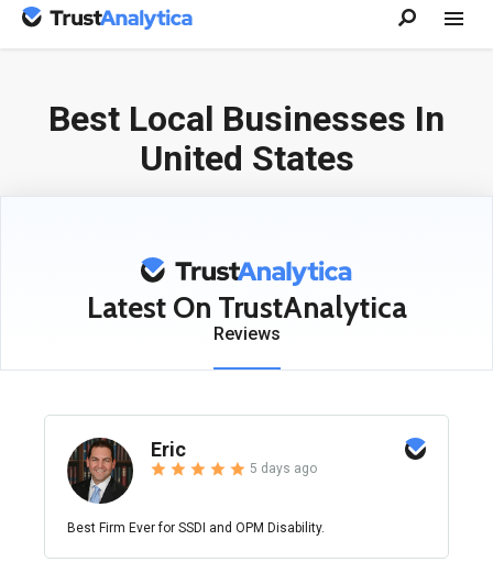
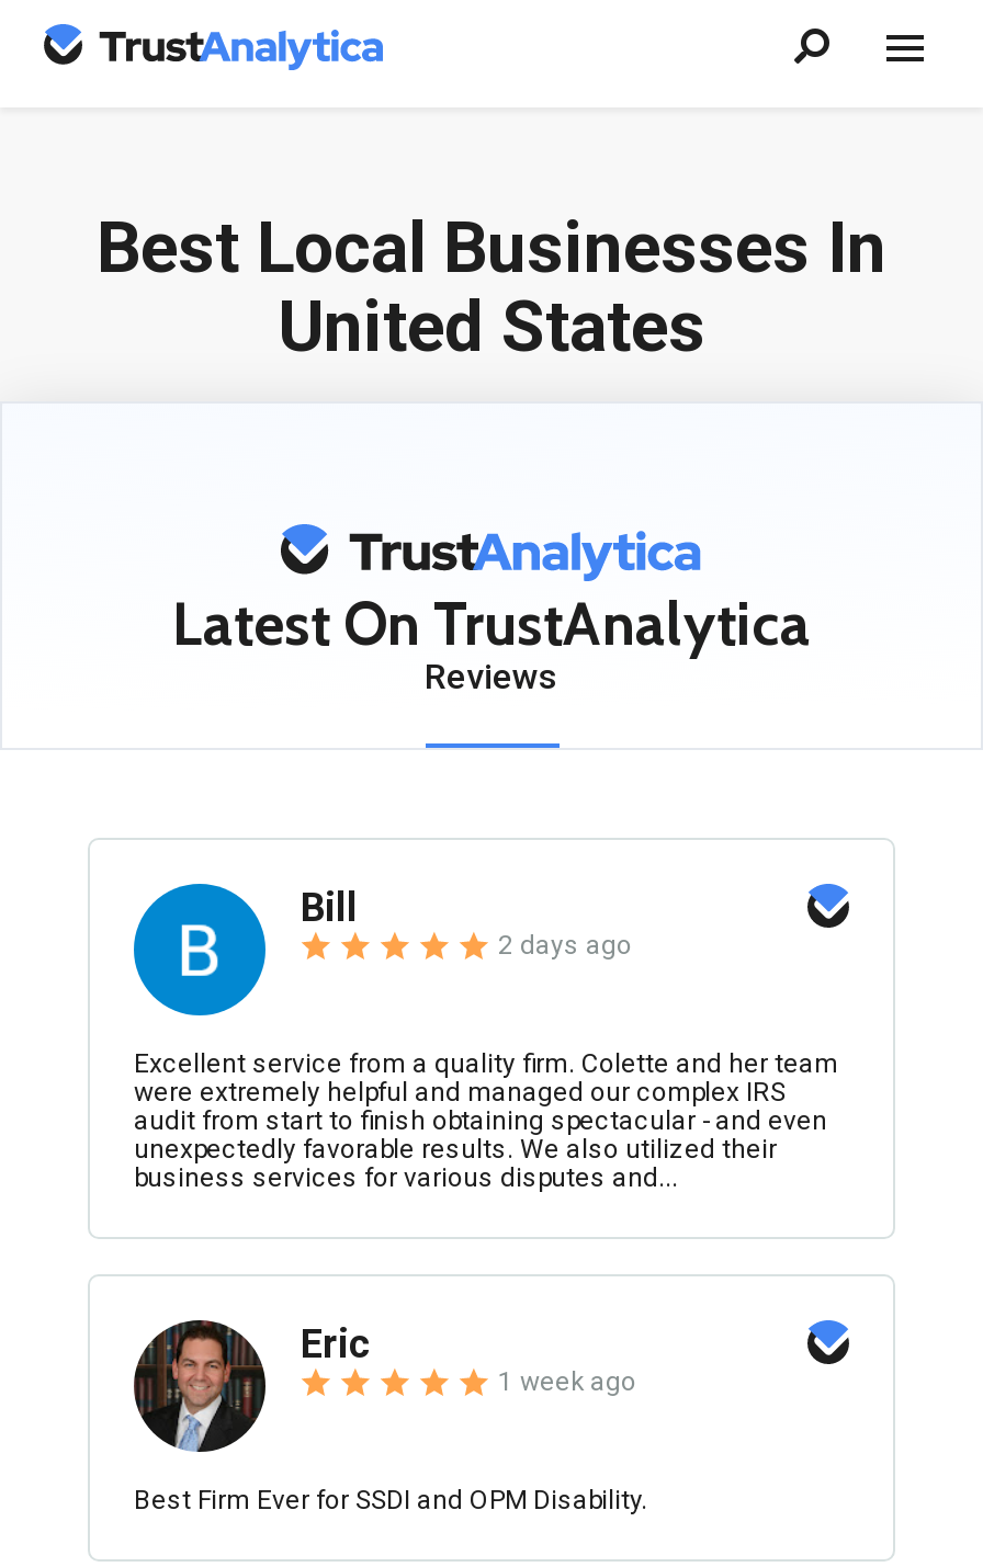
none -> [132,882,838,1193] [image] | Excellent service from a quality firm. Colette and her team | were extremely helpful and managed our complex IRS | audit from start to finish obtaining spectacular - and even | unexpectedly favorable results. We also utilized their | business services for various disputes and...
none -> [301,883,632,960] Bill | 2 days ago
[250,461,317,476] 5 days ago -> [498,1366,636,1397] 1 week ago

